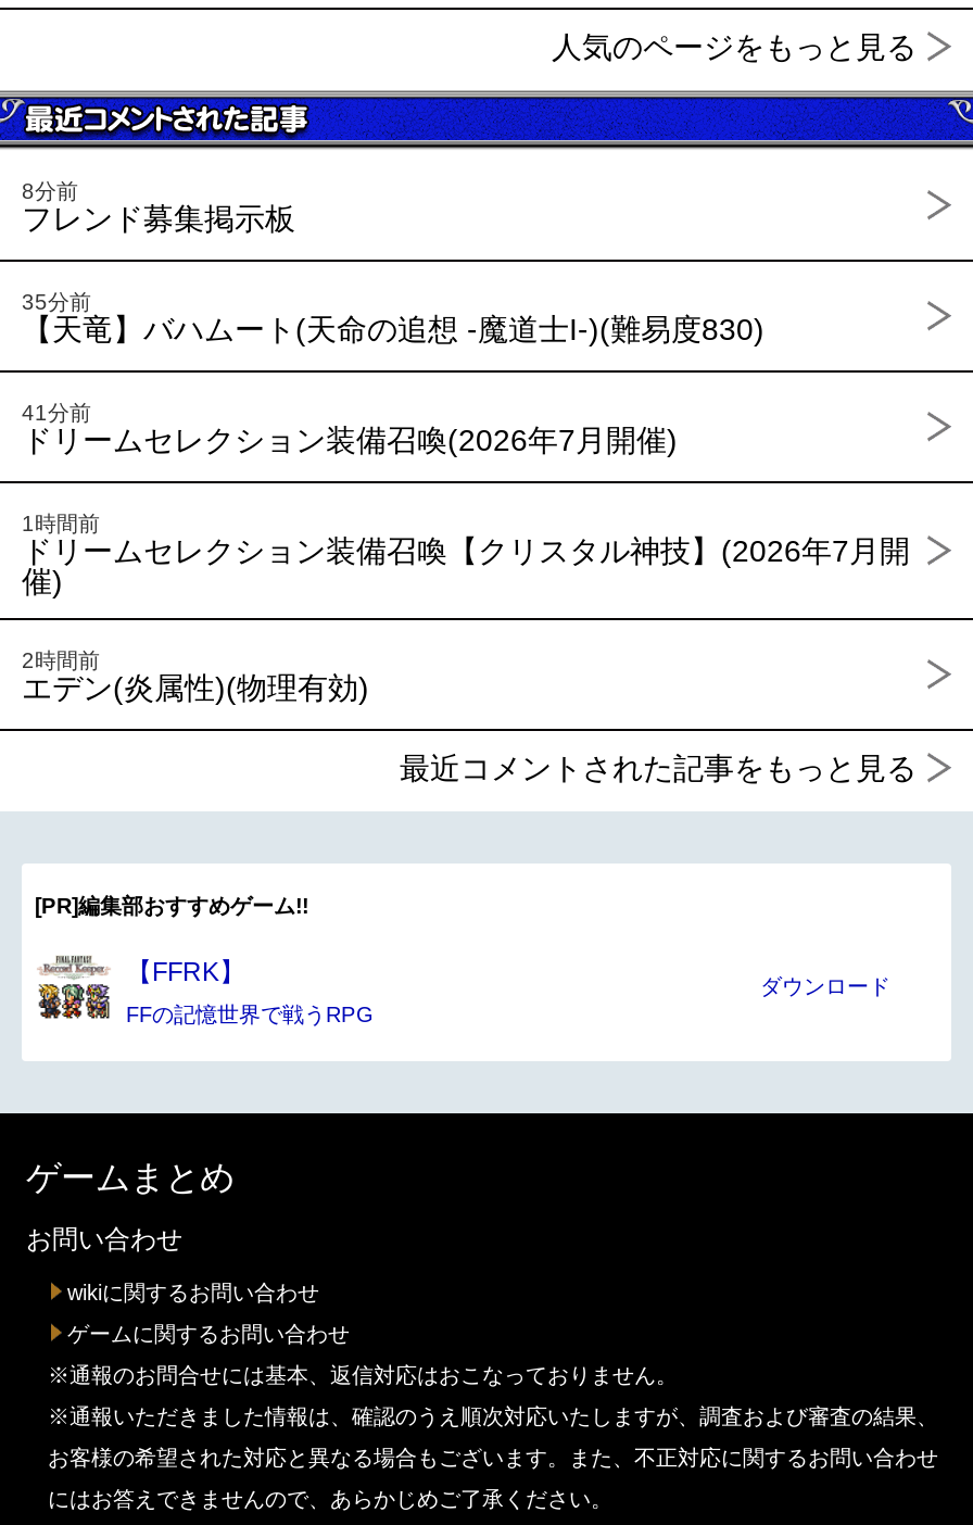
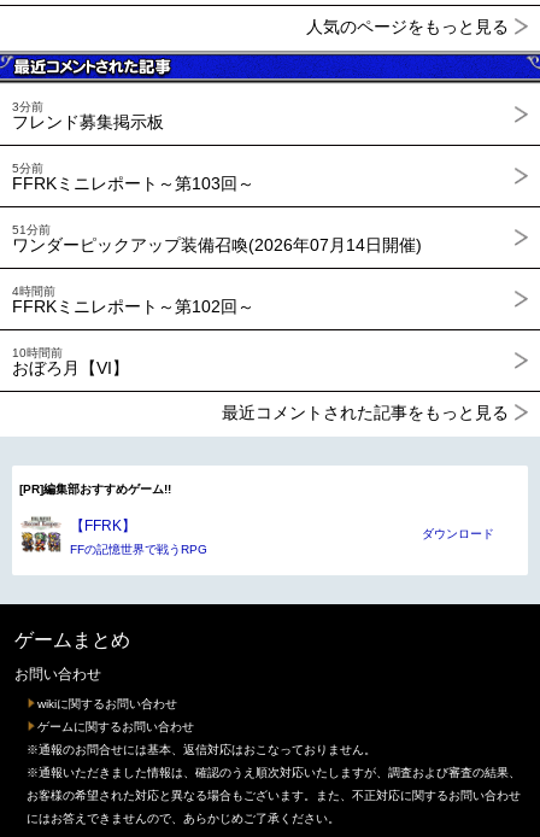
[22,180,78,204] 8分前 -> [12,101,43,114] 3分前
[22,291,764,347] 35分前 | 【天竜】バハムート(天命の追想 -魔道士I-)(難易度830) -> [12,162,254,193] 5分前 | FFRKミニレポート～第103回～
[22,402,678,458] 41分前 | ドリームセレクション装備召喚(2026年7月開催) -> [12,224,422,255] 51分前 | ワンダーピックアップ装備召喚(2026年07月14日開催)
[22,512,910,599] 1時間前 | ドリームセレクション装備召喚【クリスタル神技】(2026年7月開 | 催) -> [12,285,254,316] 4時間前 | FFRKミニレポート～第102回～
[22,649,369,706] 2時間前 | エデン(炎属性)(物理有効) -> [12,347,129,378] 10時間前 | おぼろ月【VI】

